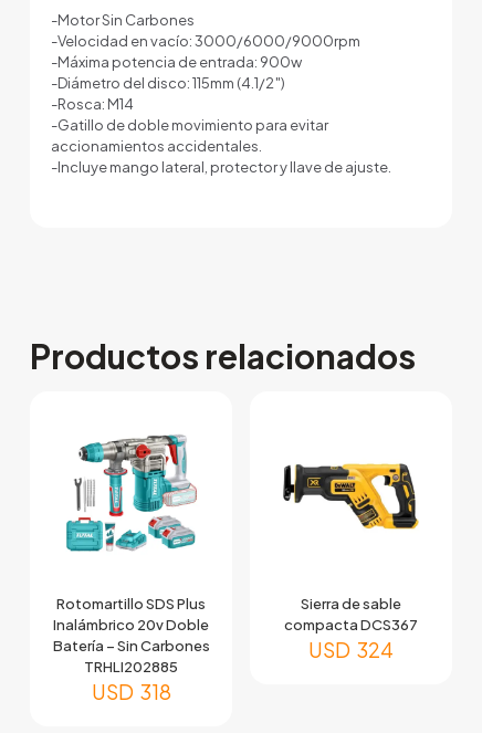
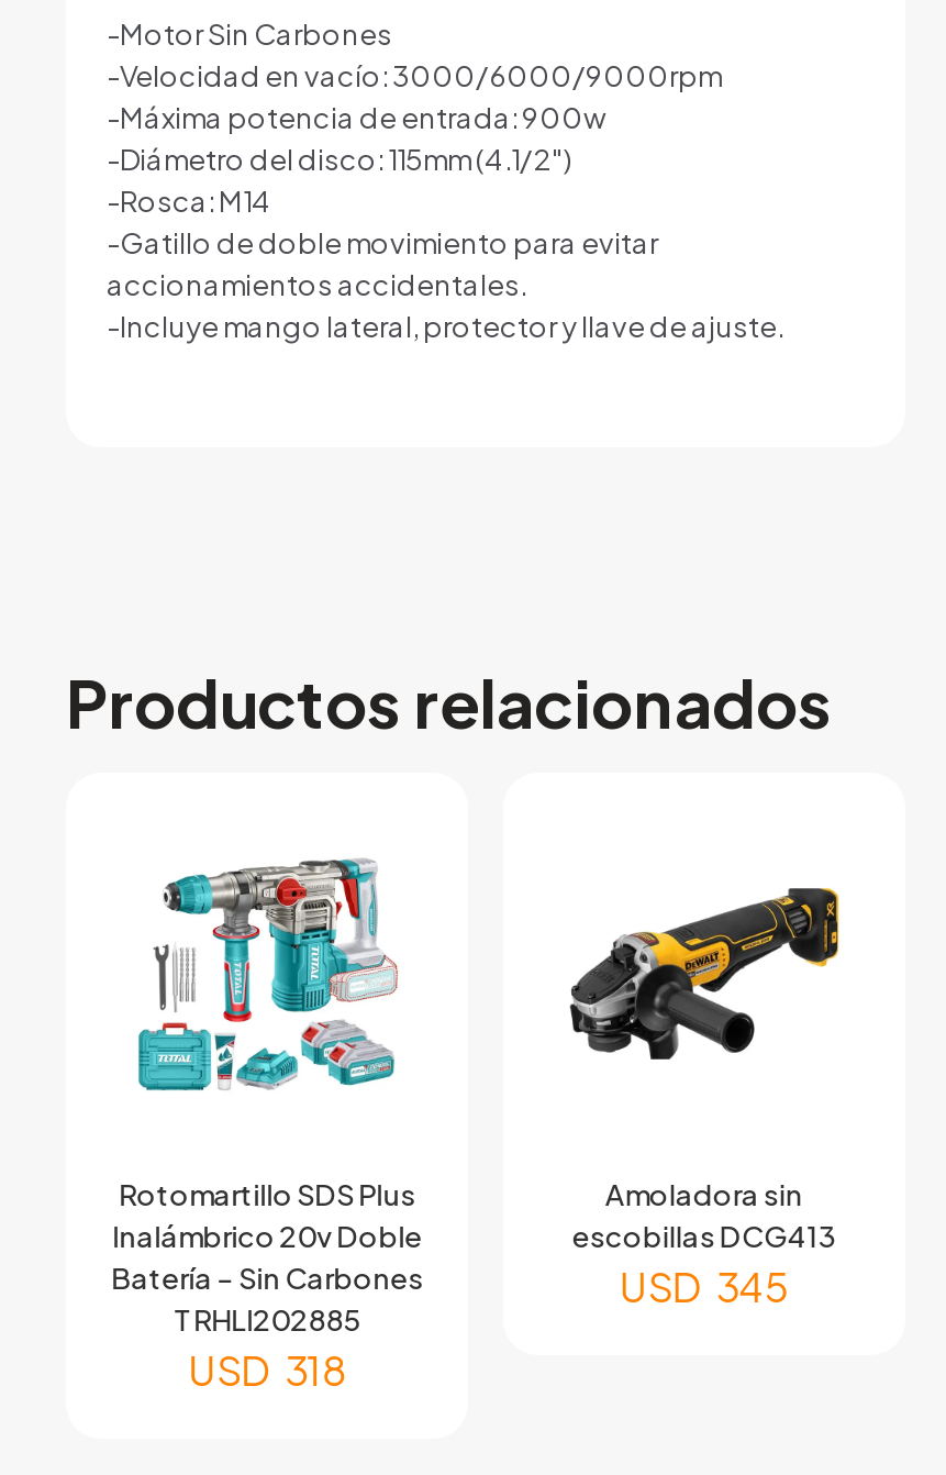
[282,449,420,536] [image] -> [567,885,842,1063] [image]
[284,595,418,663] Sierra de sable | compacta DCS367 | USD 324 -> [572,1178,836,1312] Amoladora sin | escobillas DCG413 | USD 345

